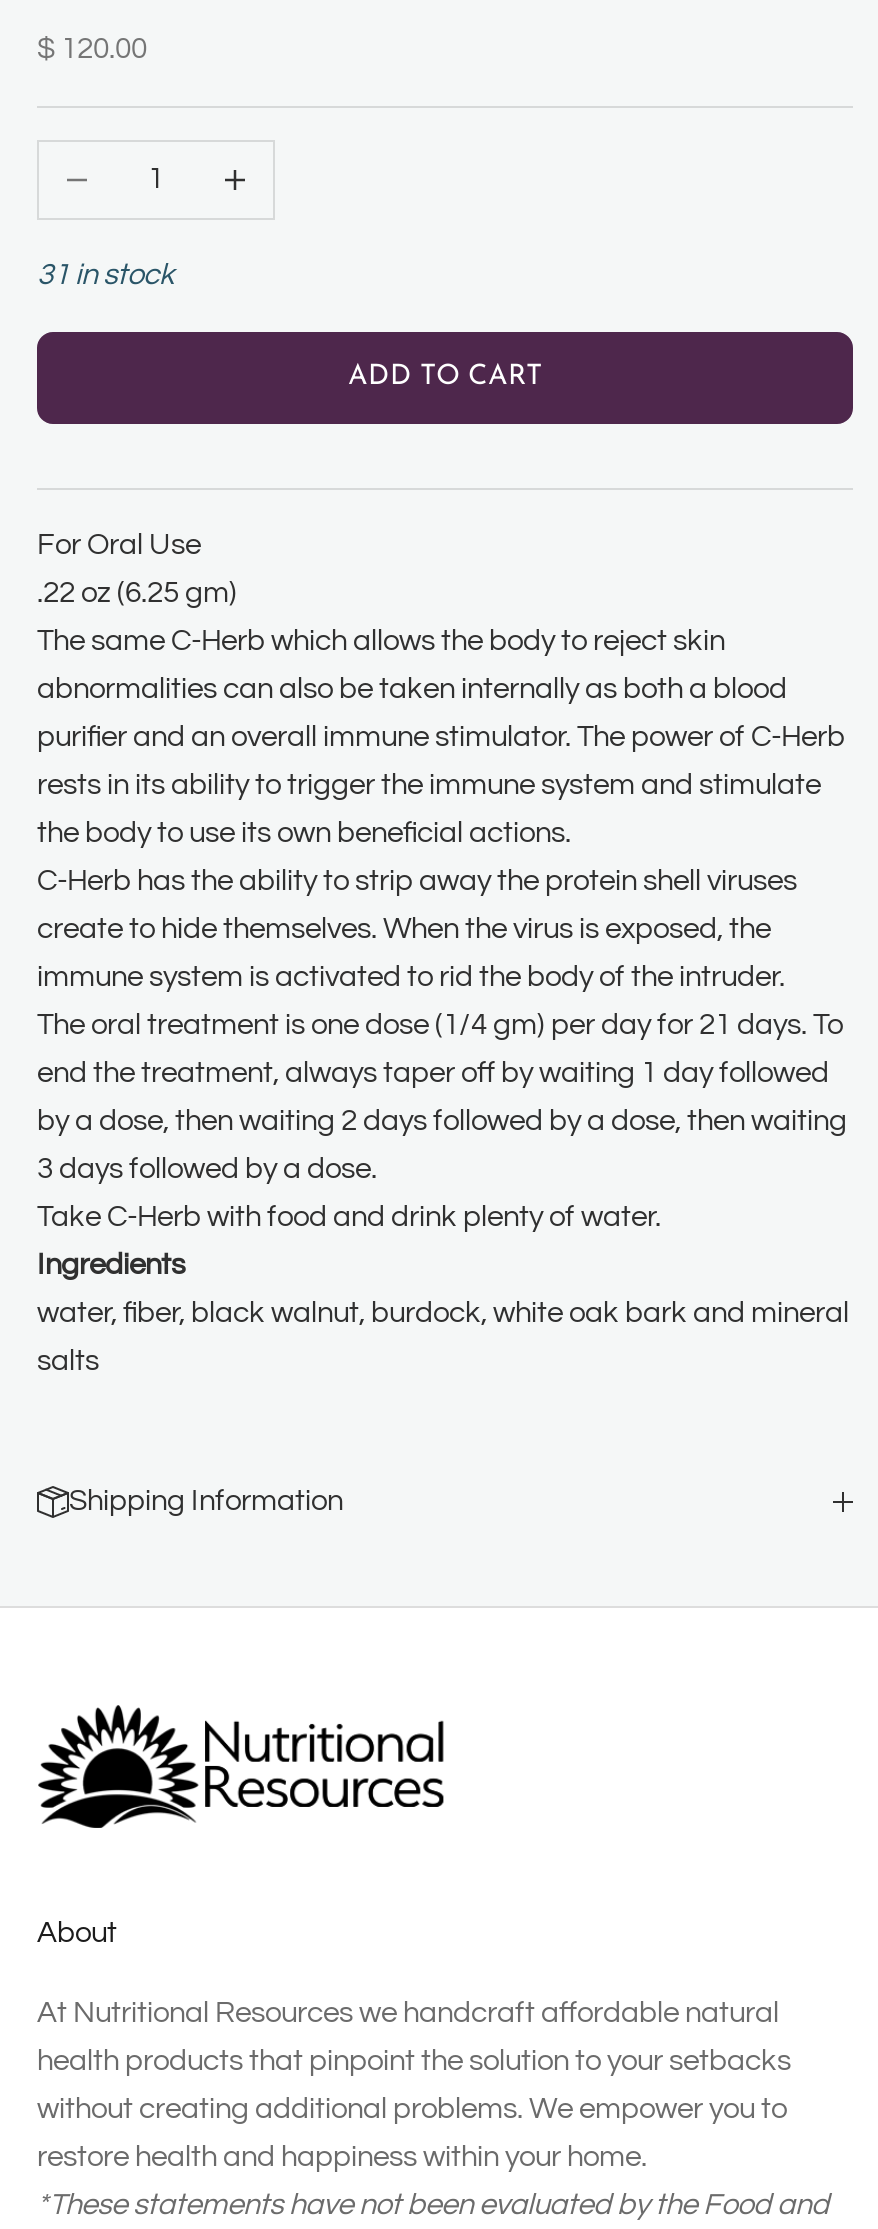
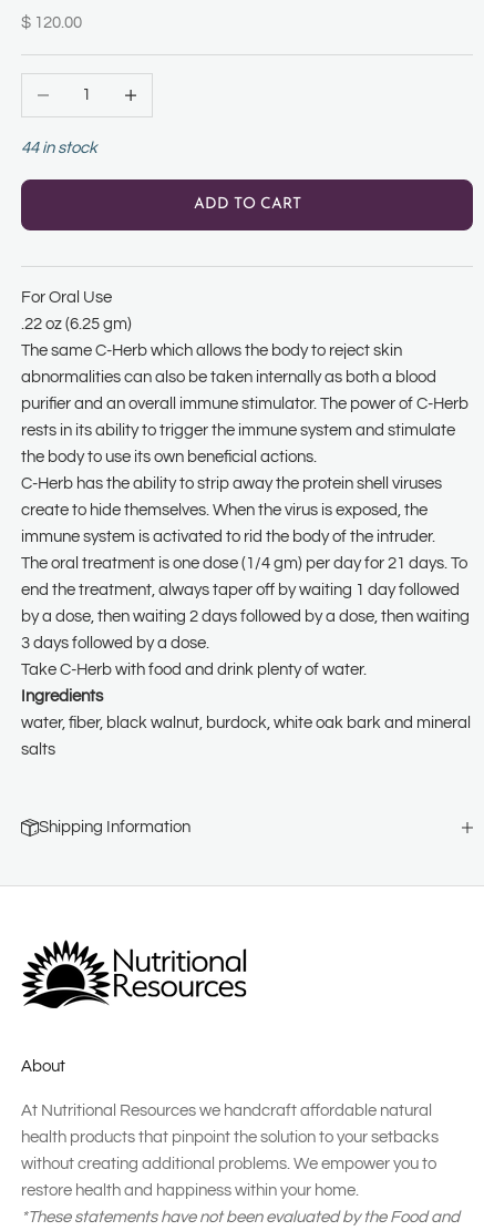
[37,260,175,290] 31 in stock -> [21,140,97,156] 44 in stock

